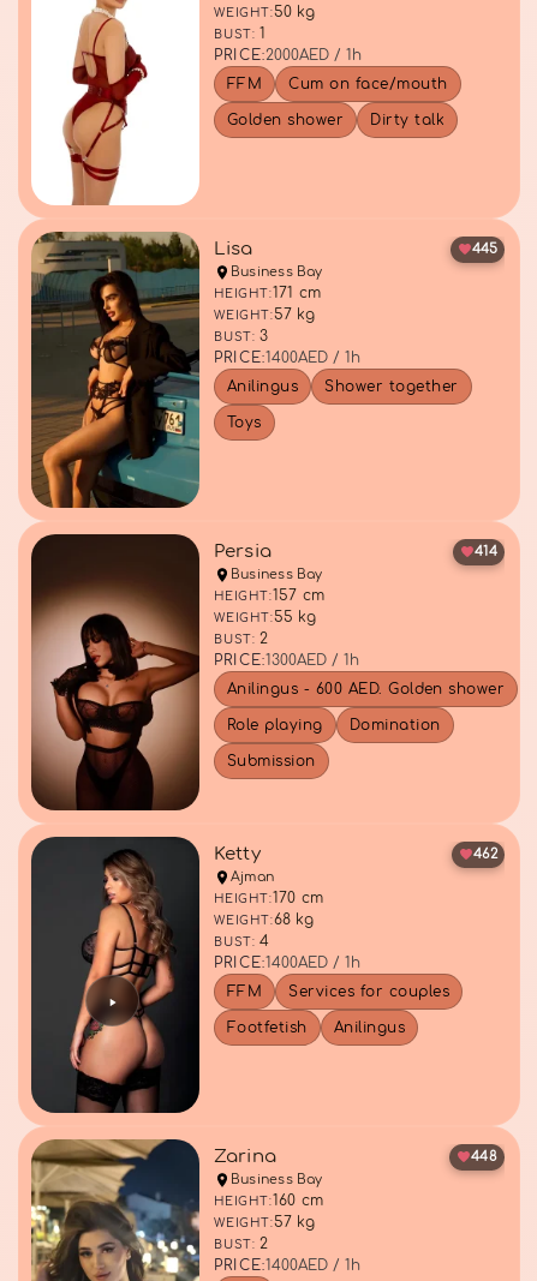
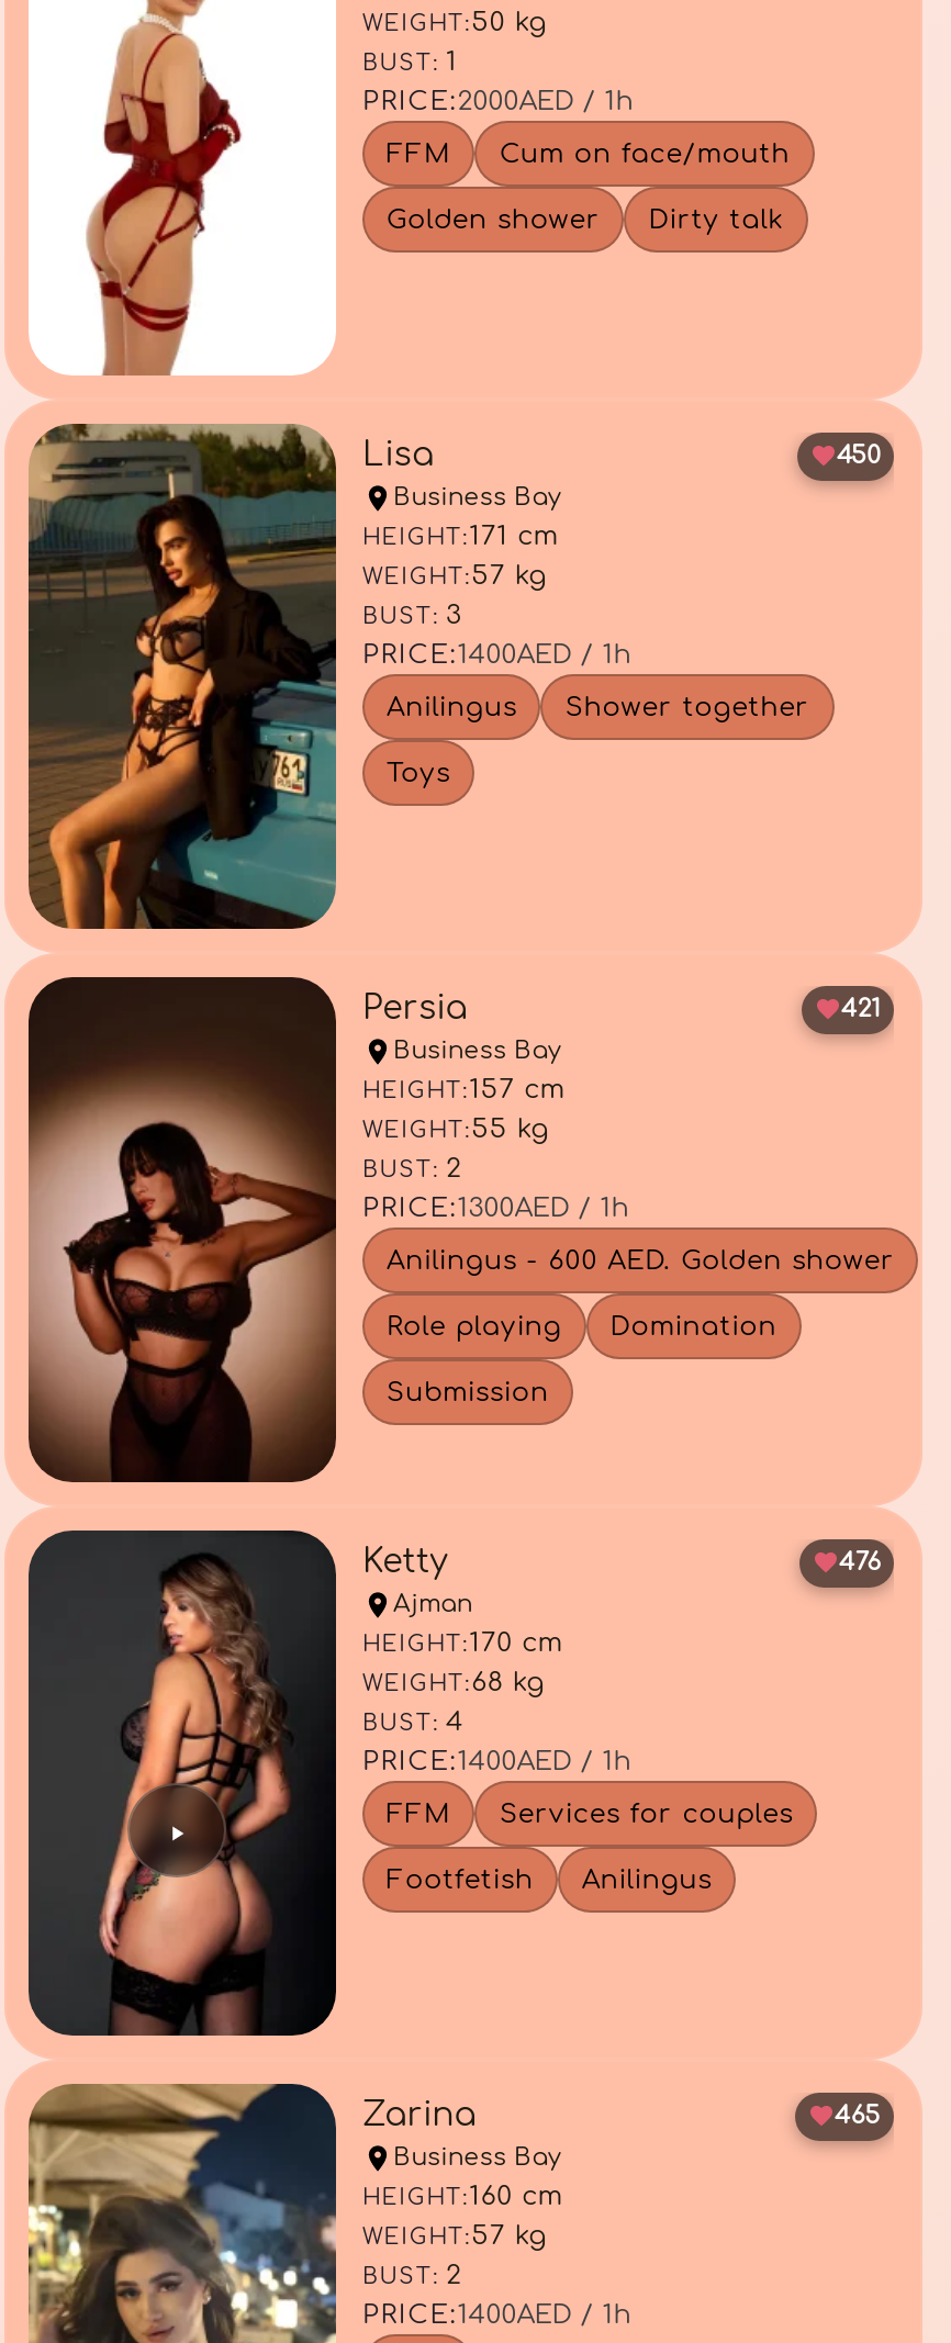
[472,241,497,257] 445 -> [837,441,881,469] 450
[475,544,497,559] 414 -> [841,994,881,1023] 421
[473,846,497,862] 462 -> [839,1548,881,1576] 476
[471,1149,497,1164] 448 -> [835,2101,881,2130] 465

